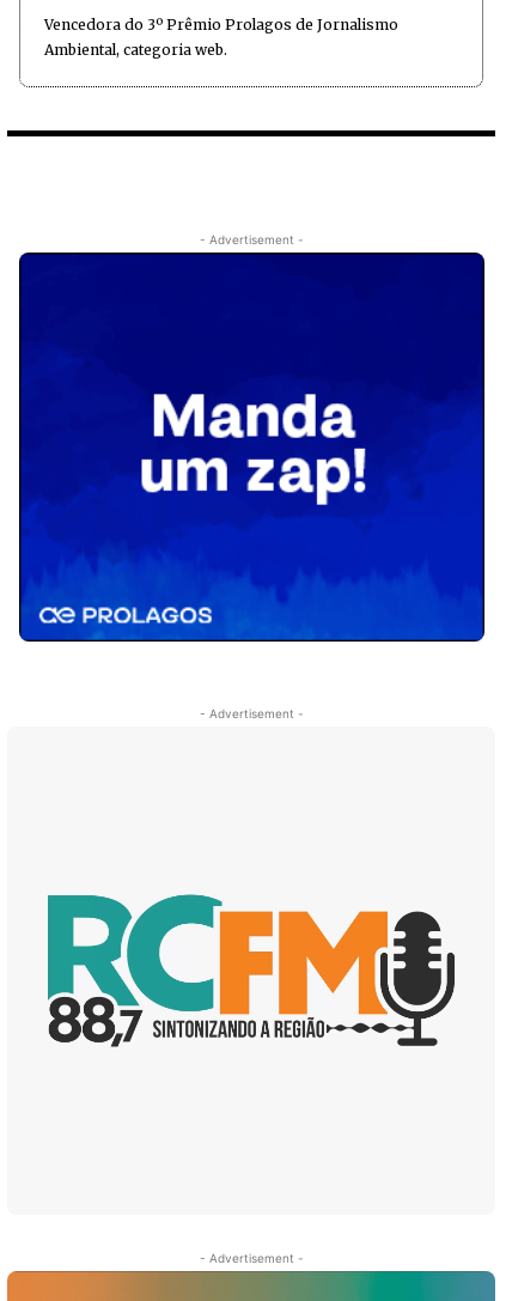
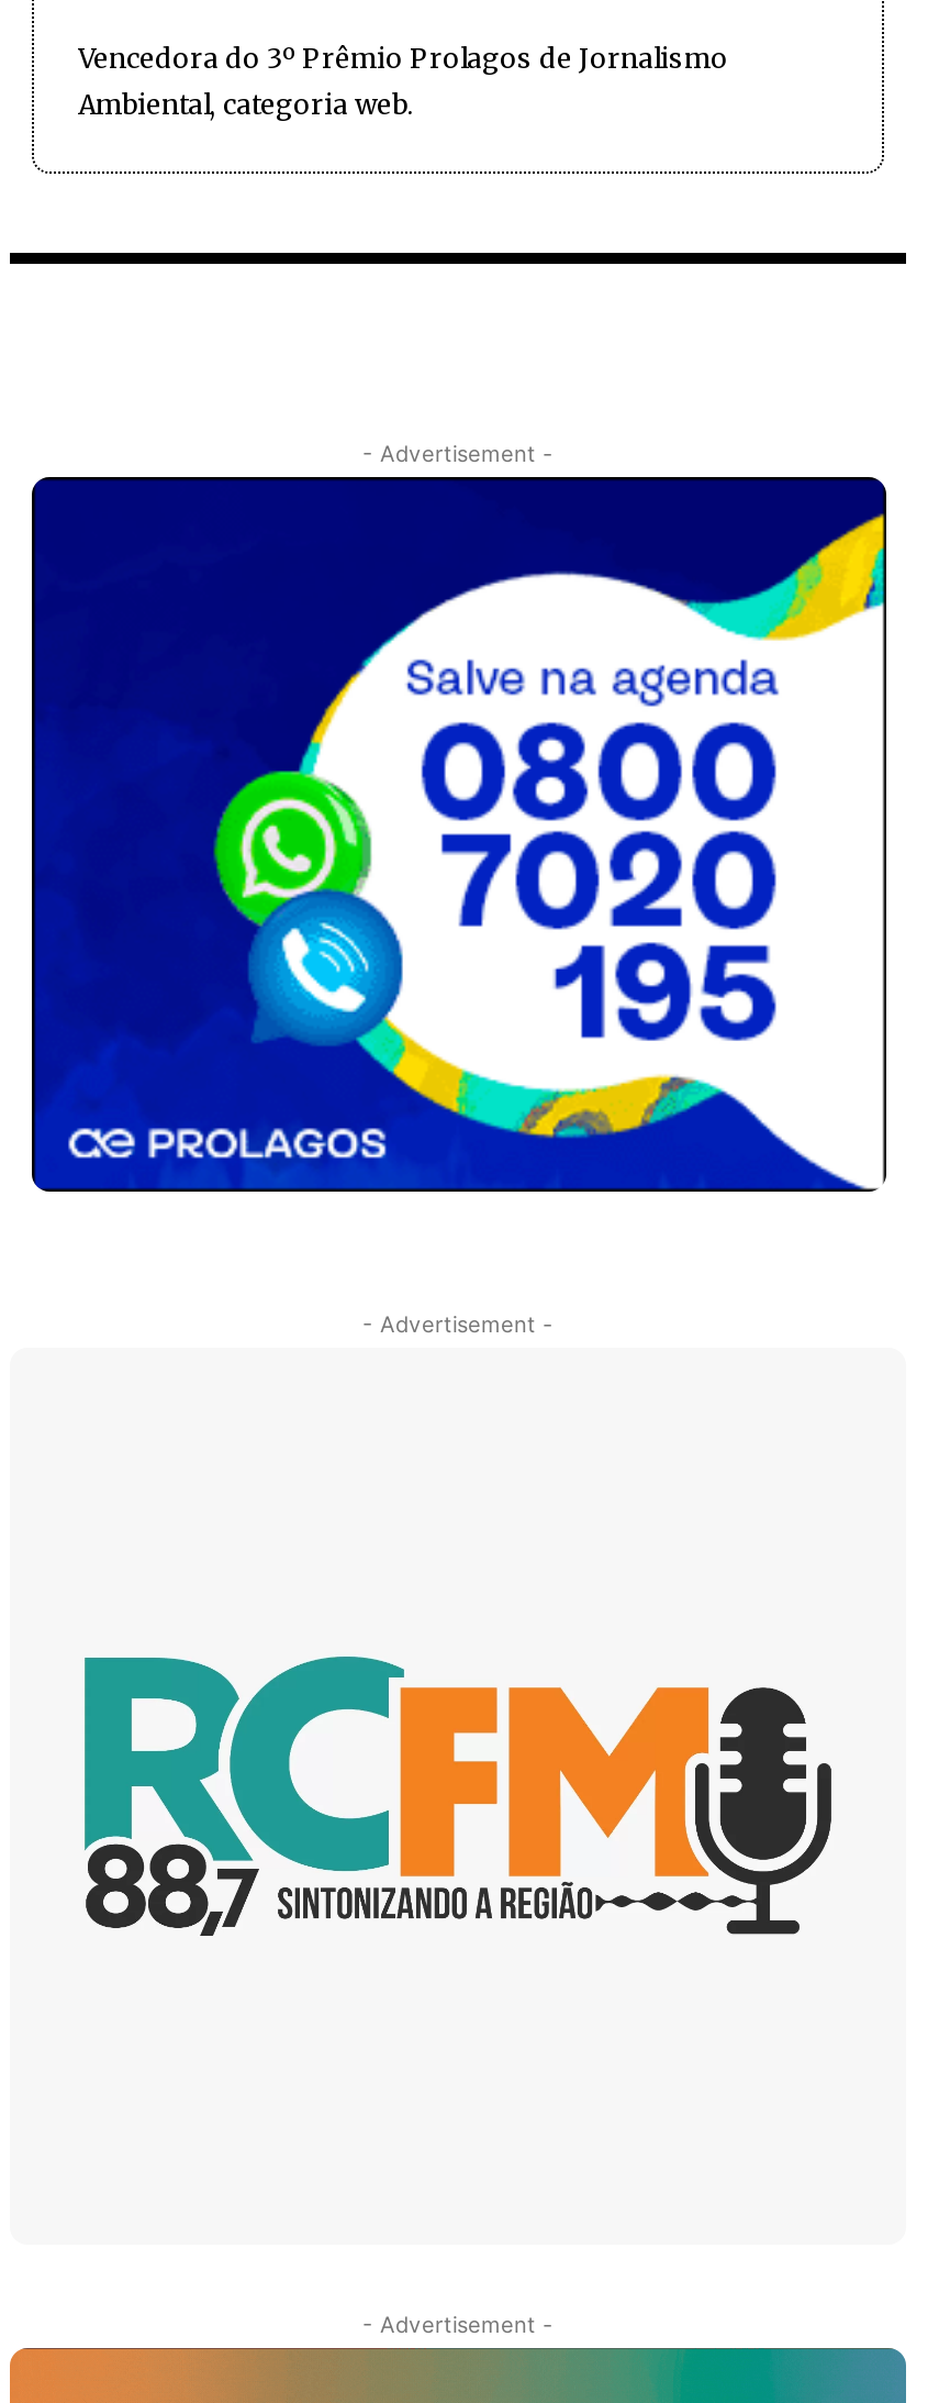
[24,274,484,642] [image] -> [43,512,886,1192] [image]

